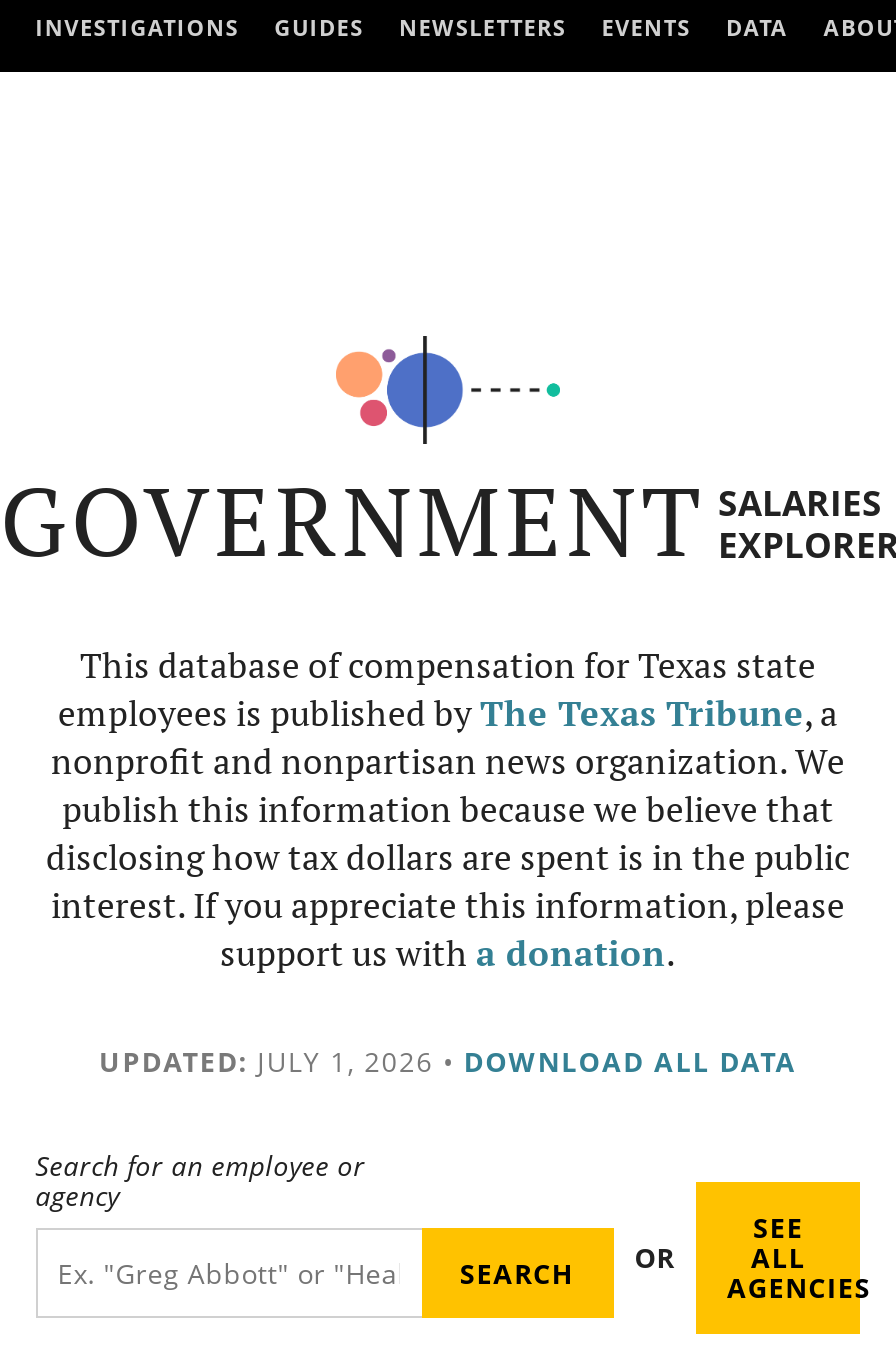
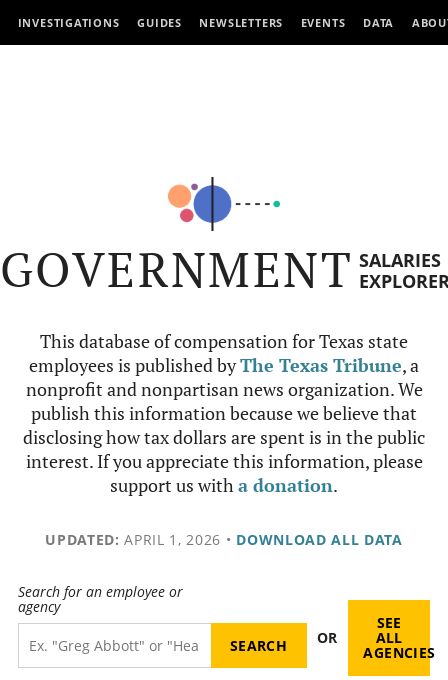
[99,1042,797,1080] UPDATED: JULY 1, 2026 • DOWNLOAD ALL DATA -> [45,530,403,549] UPDATED: APRIL 1, 2026 • DOWNLOAD ALL DATA

